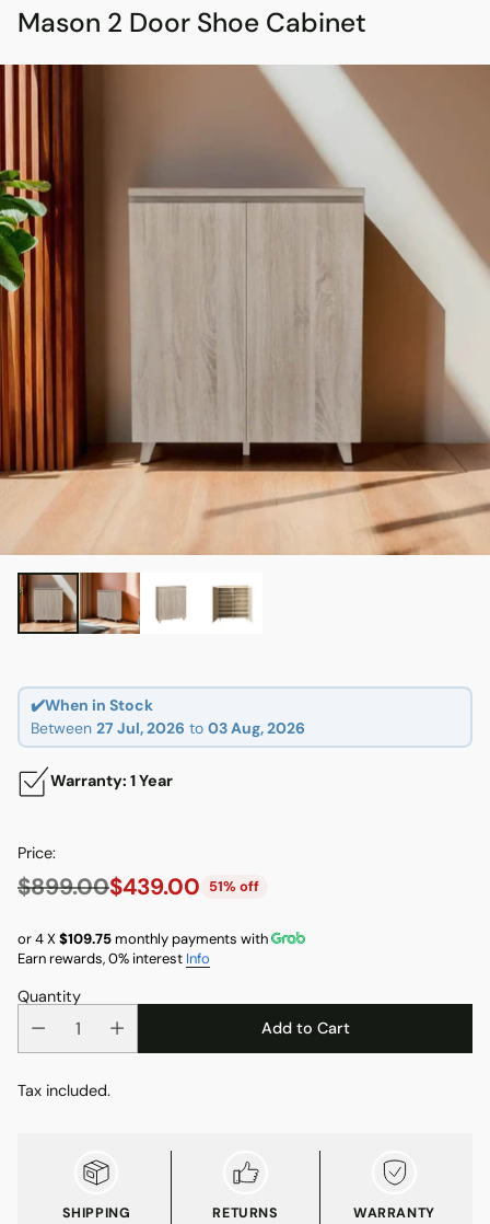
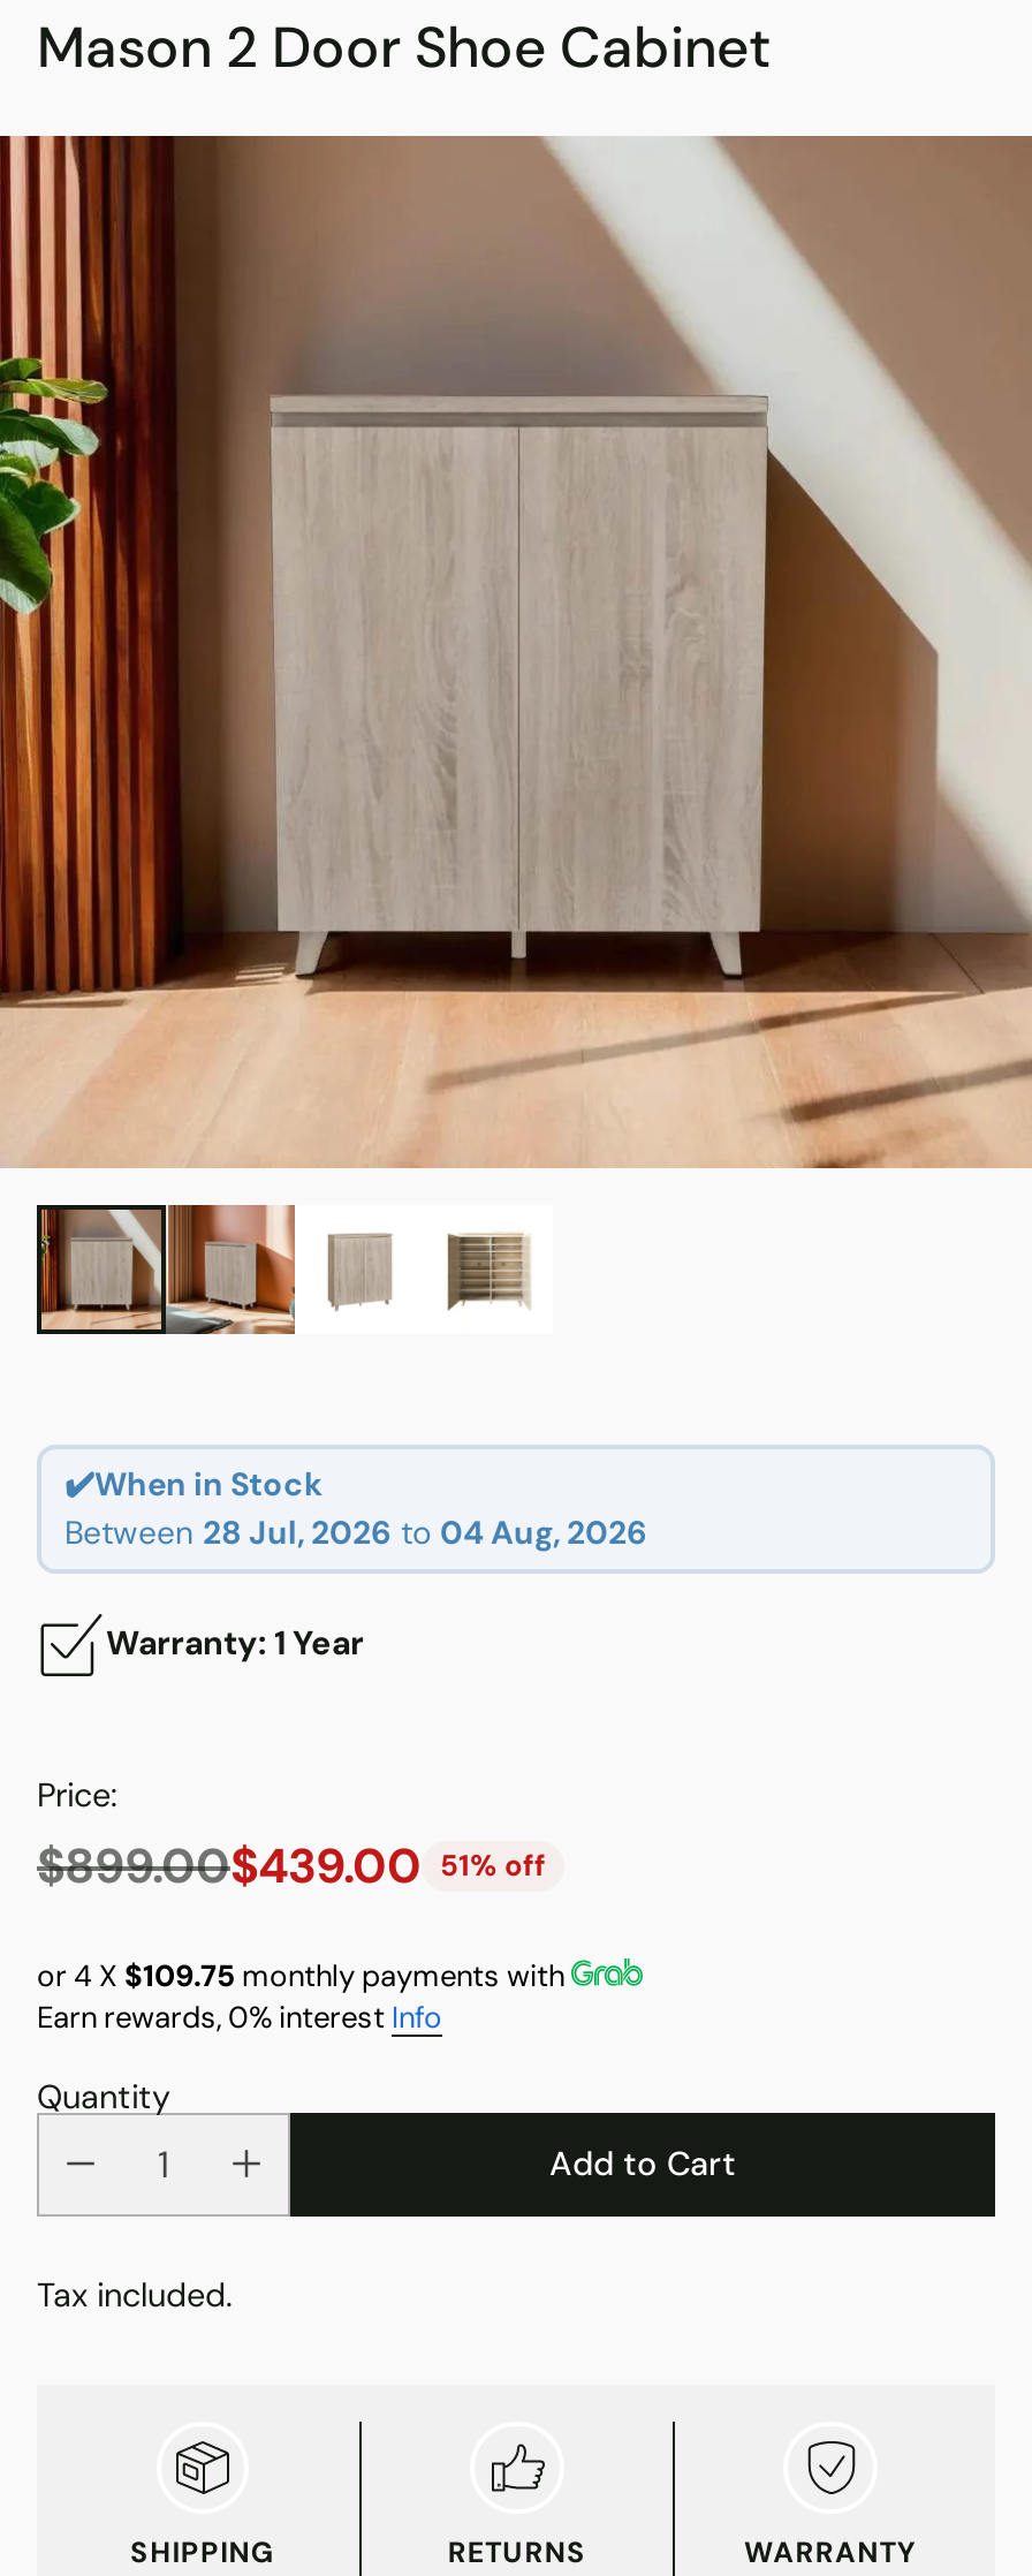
[31,718,305,738] Between 27 Jul, 2026 to 03 Aug, 2026 -> [64,1511,647,1552] Between 28 Jul, 2026 to 04 Aug, 2026

